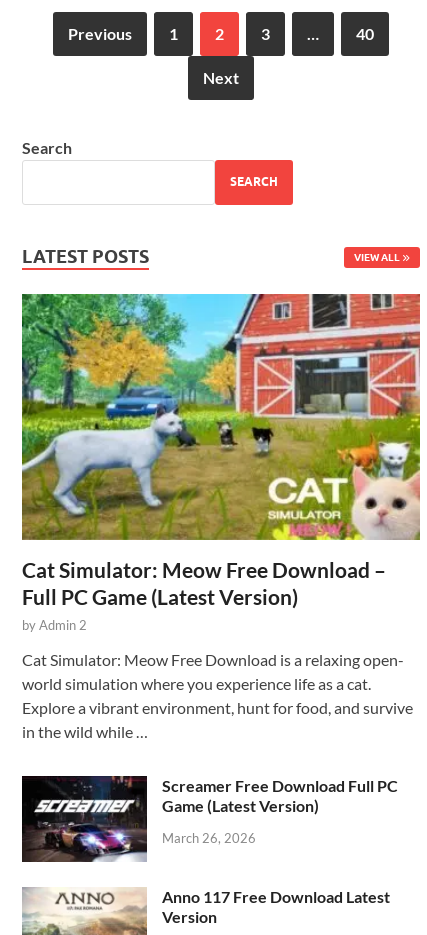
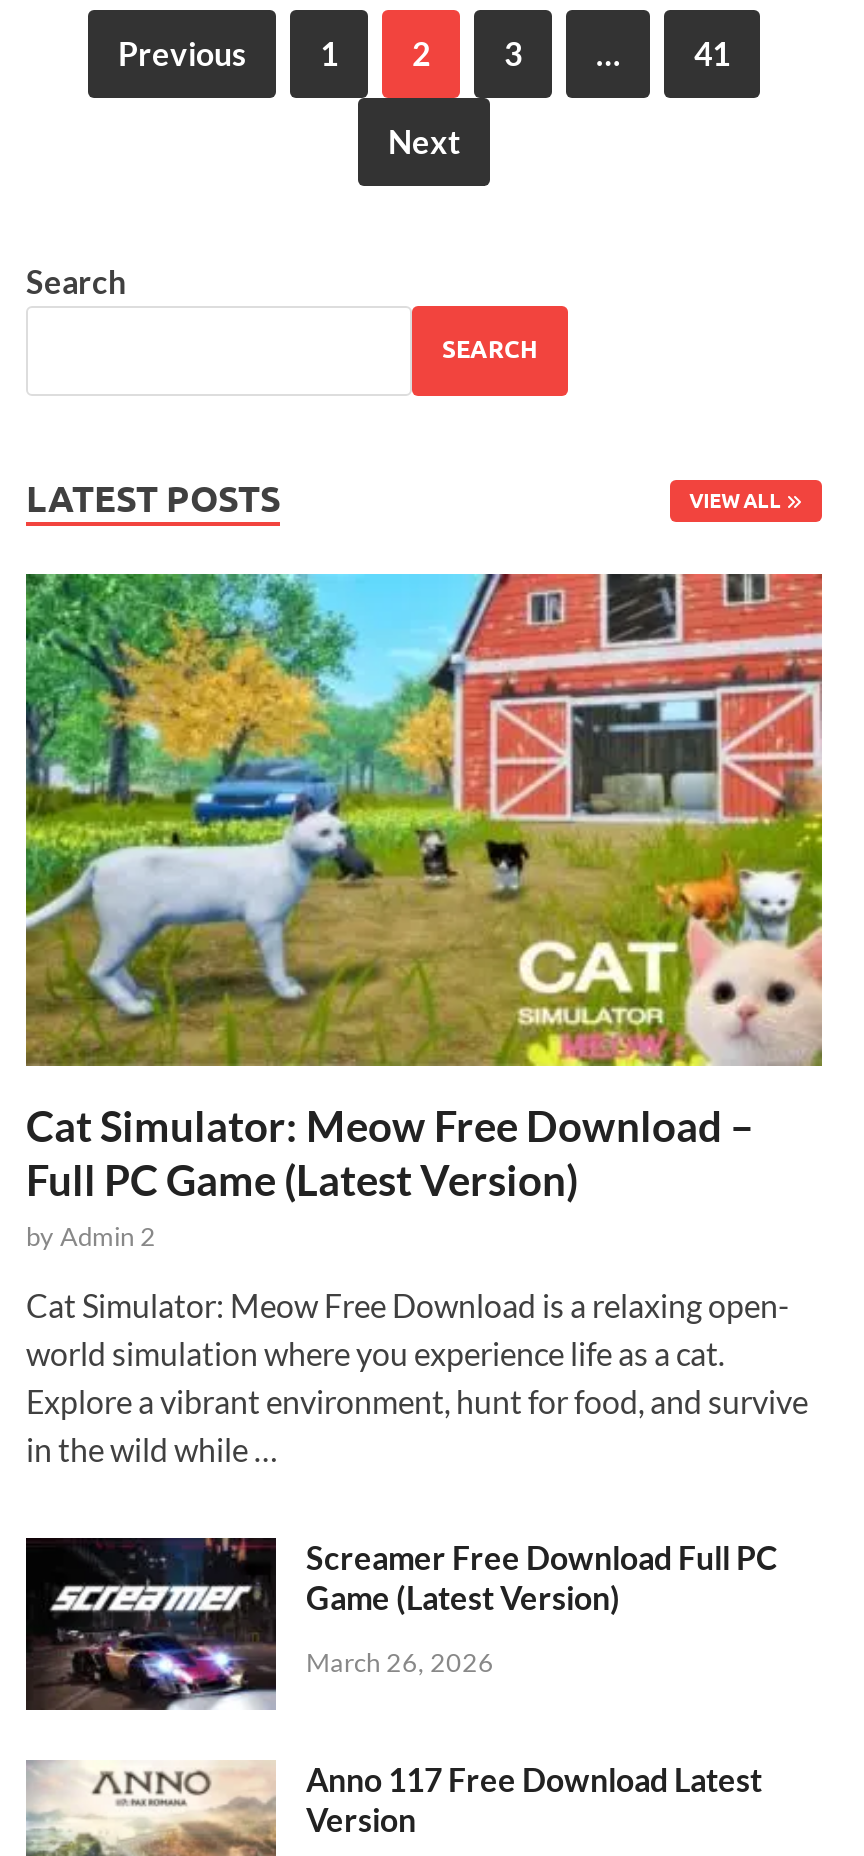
[356,24,374,43] 40 -> [694,34,730,72] 41

